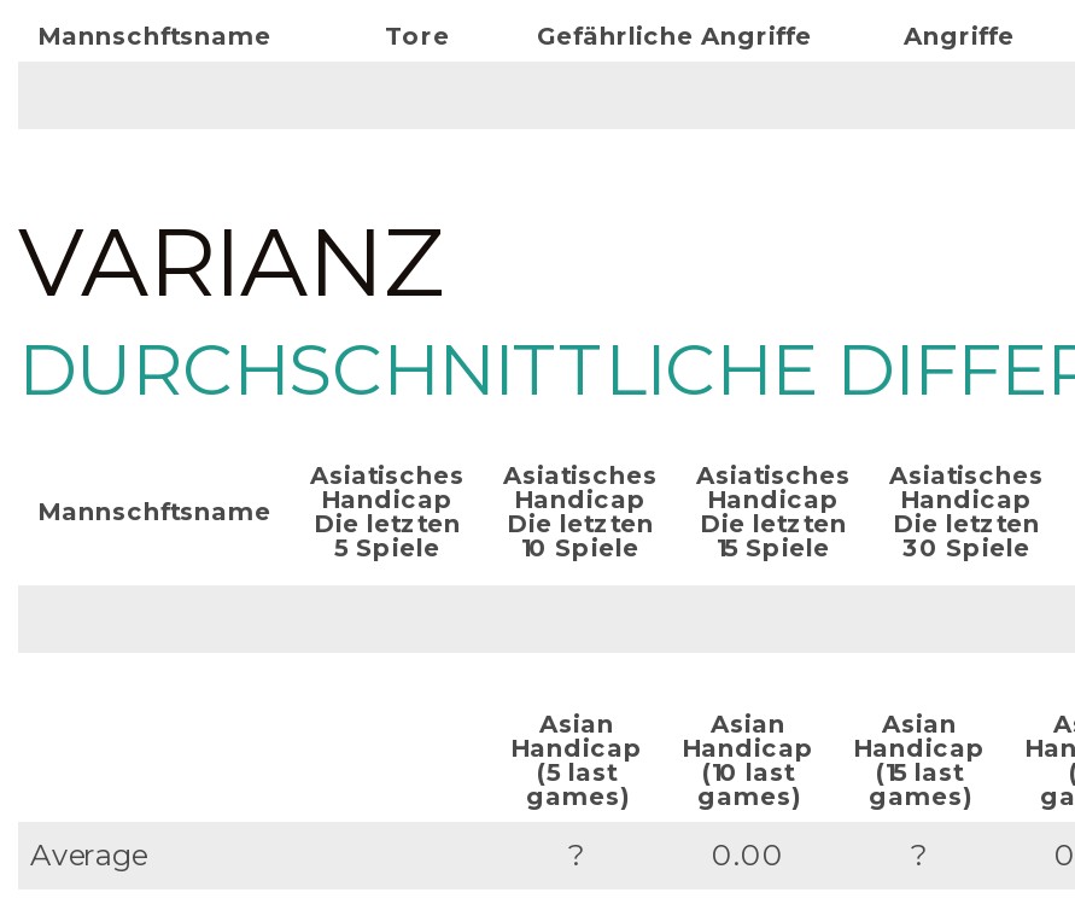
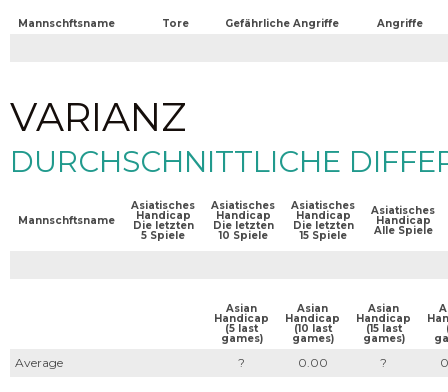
[893,508,1040,564] Die letzten | 30 Spiele -> [373,224,432,237] Alle Spiele

